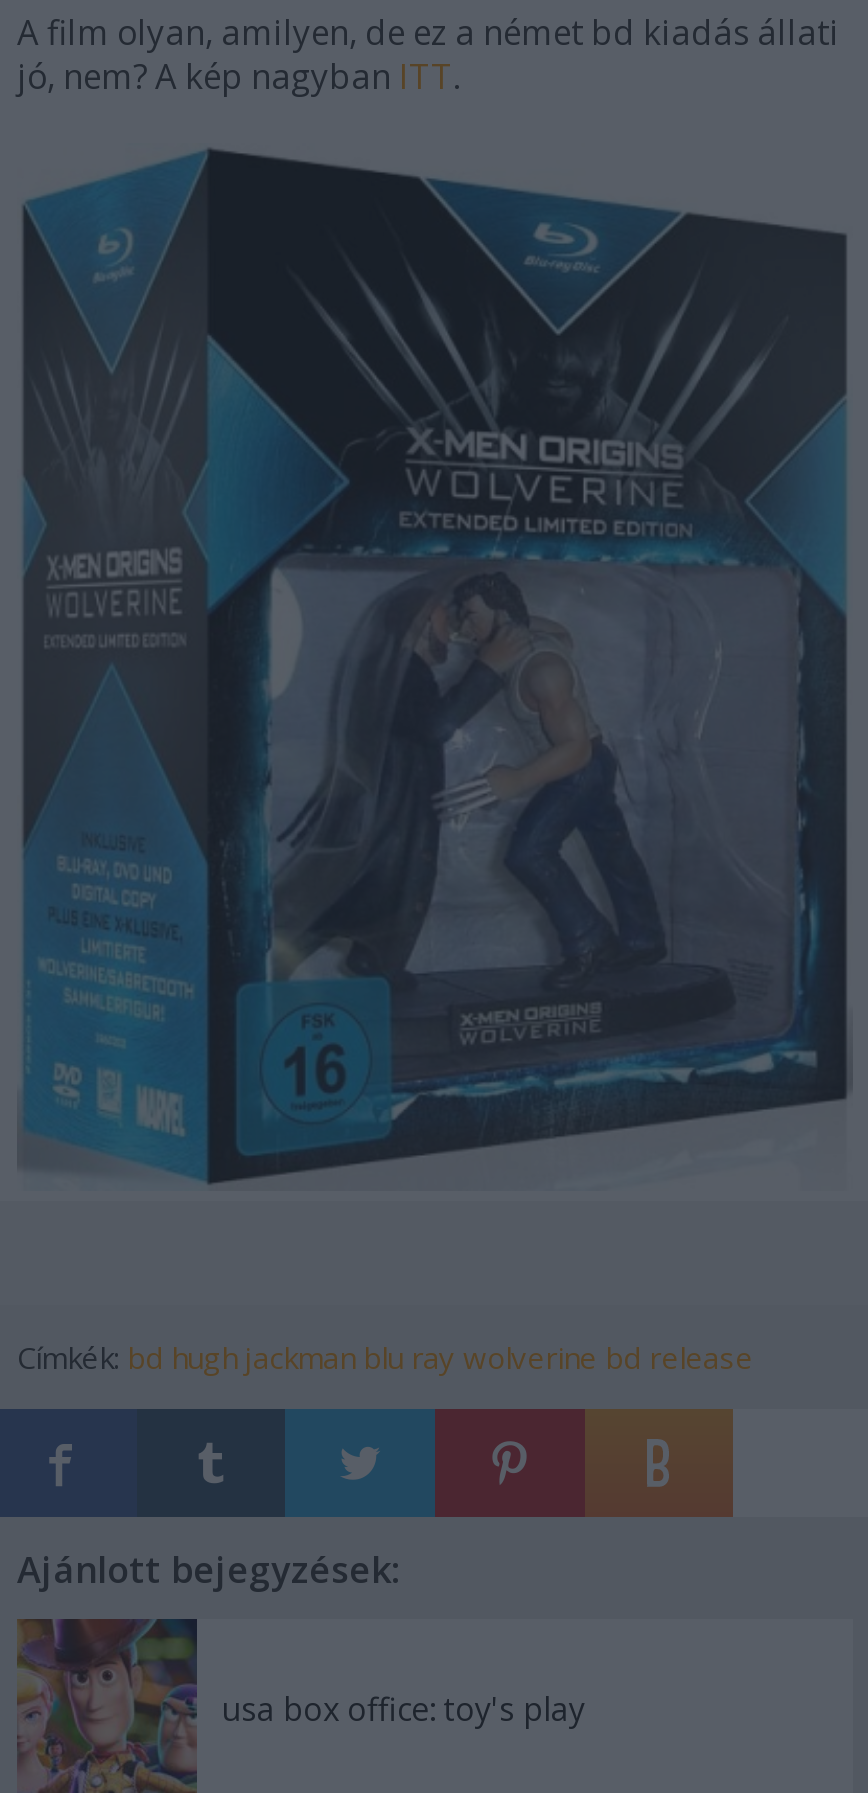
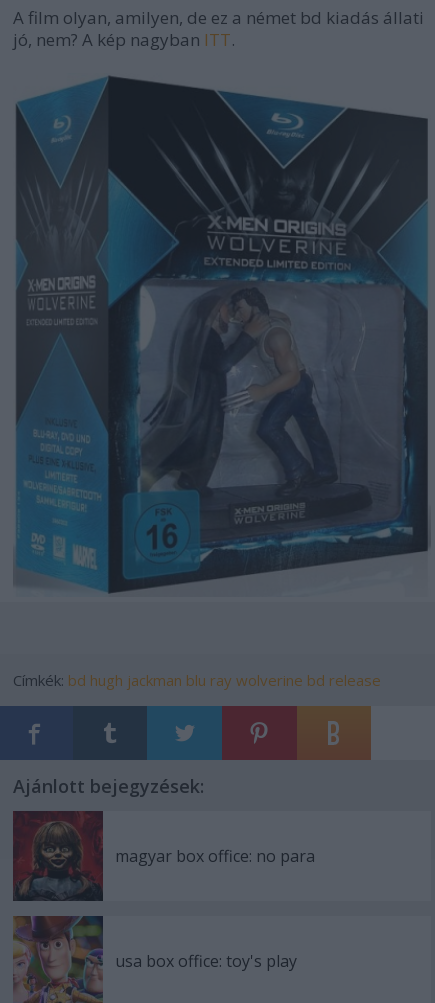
none -> [12,811,315,902] [image] | magyar box office: no para

